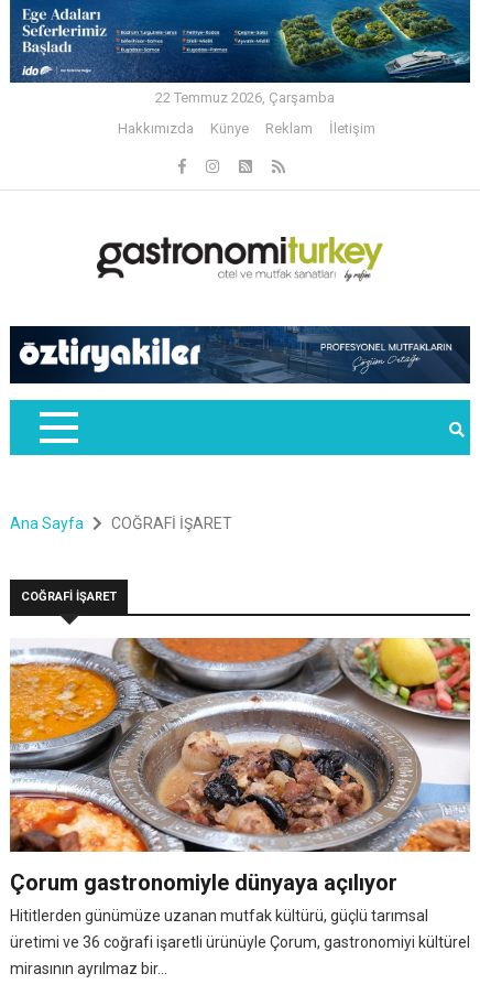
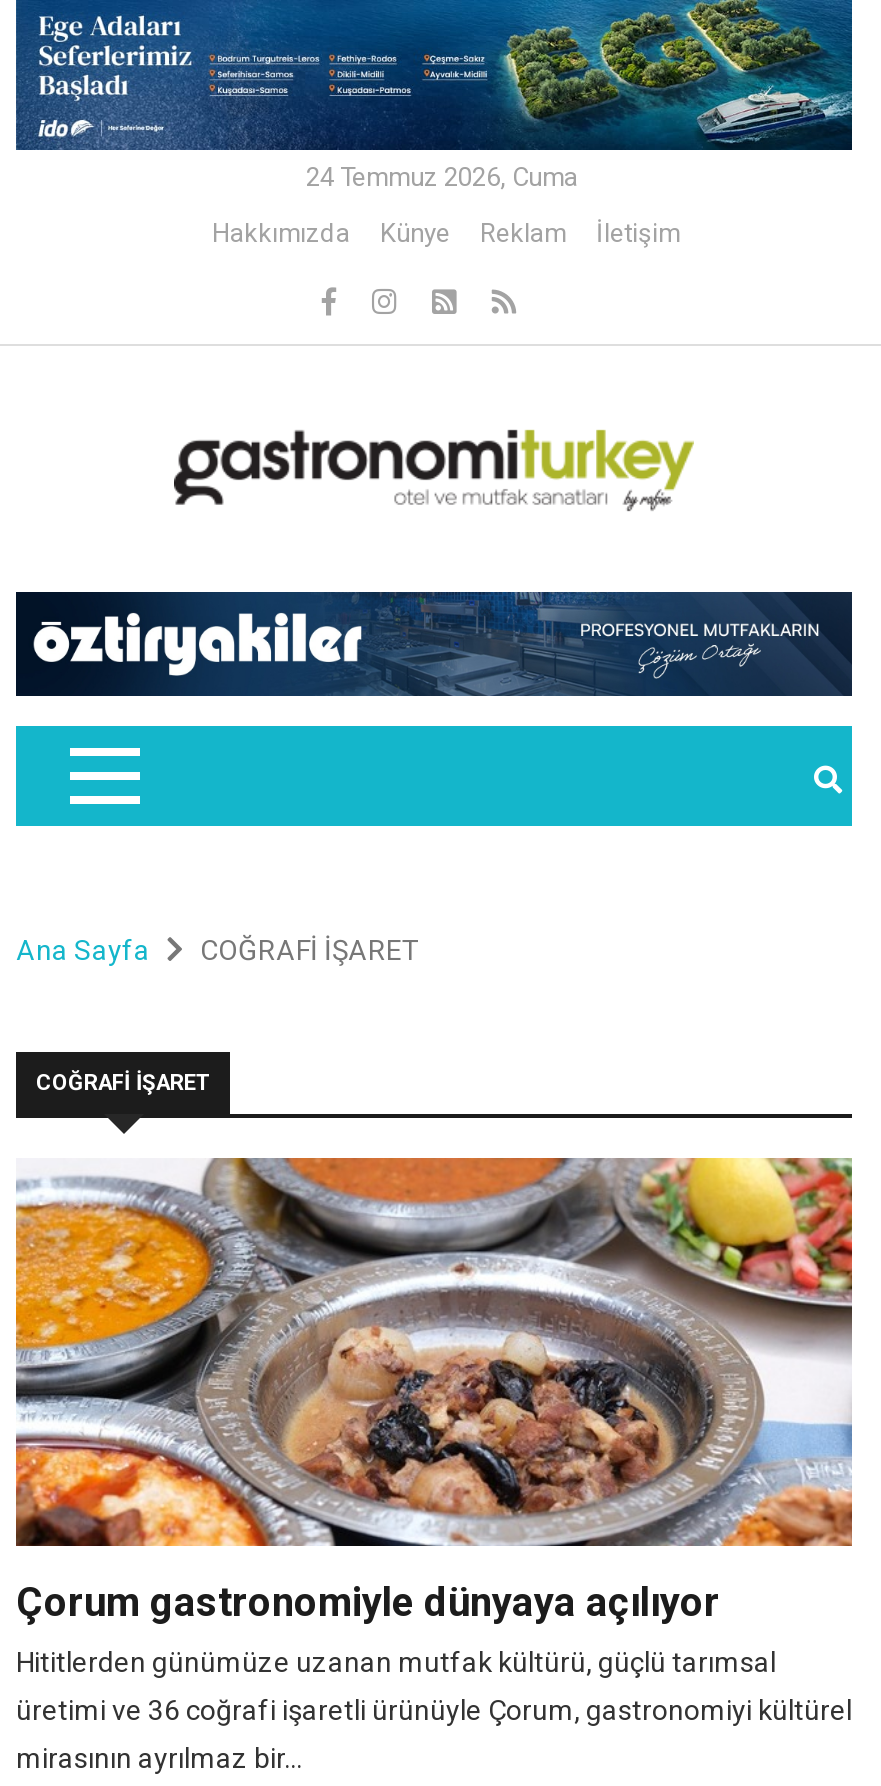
[151,90,334,106] 22 Temmuz 2026, Çarşamba -> [300,163,578,193] 24 Temmuz 2026, Cuma

